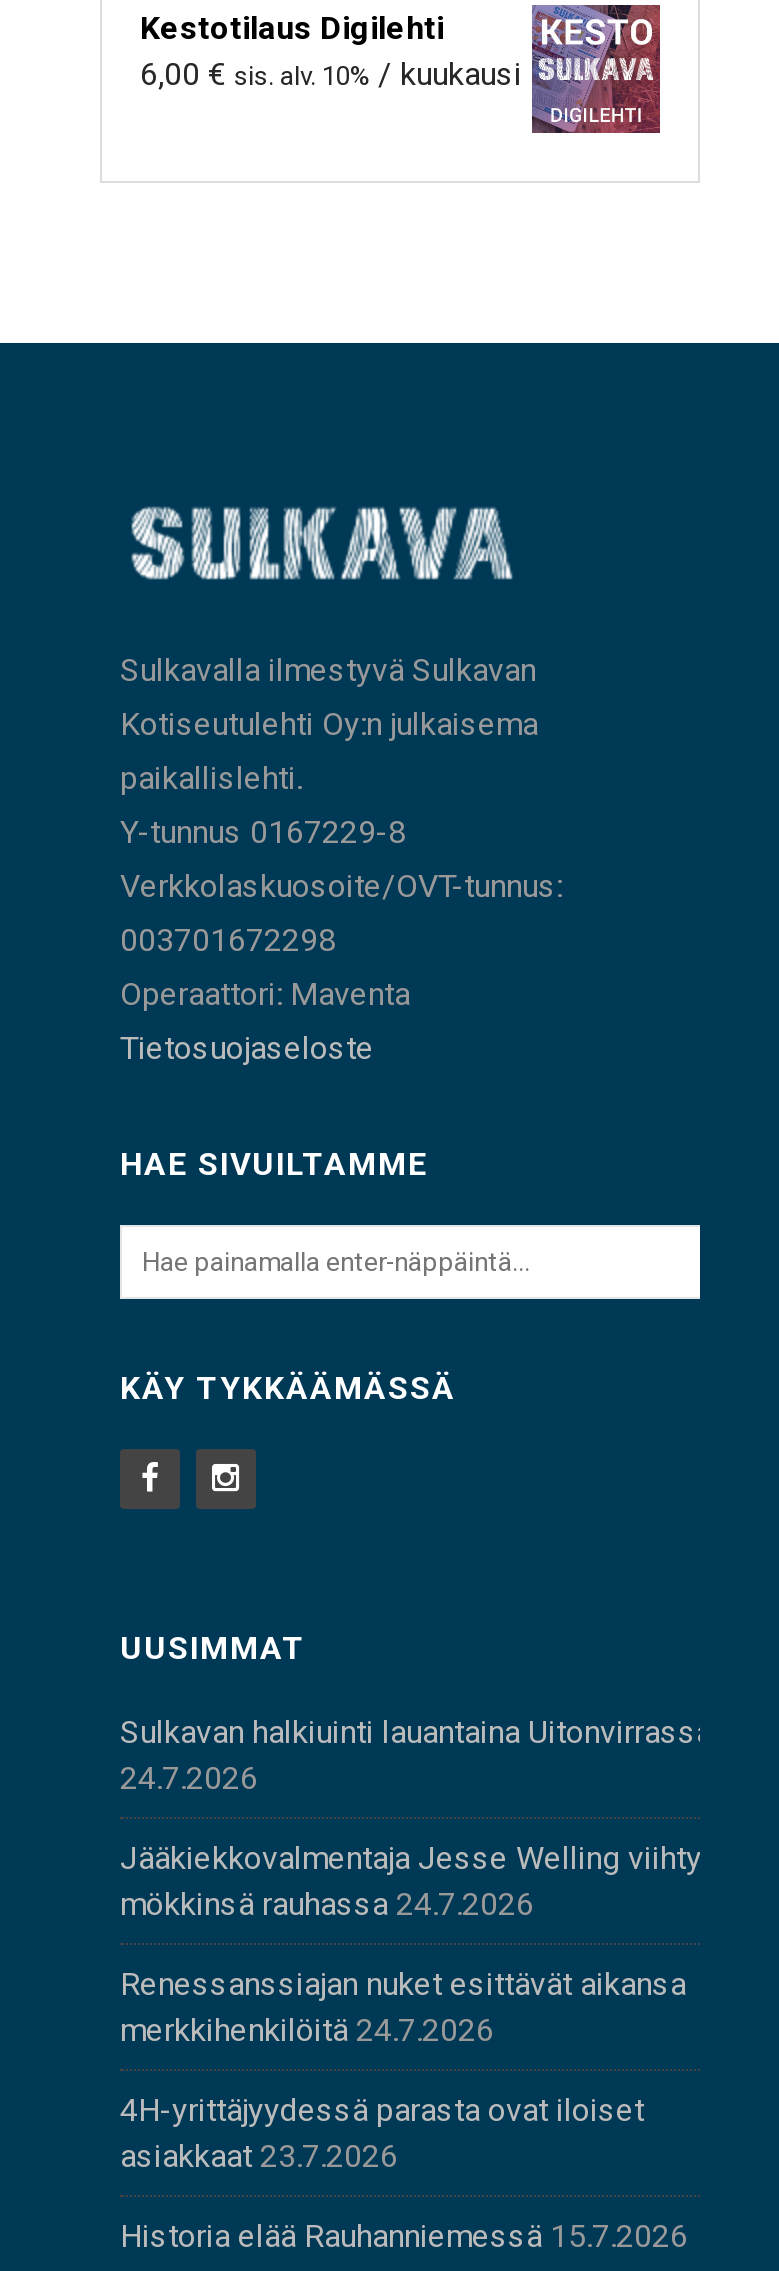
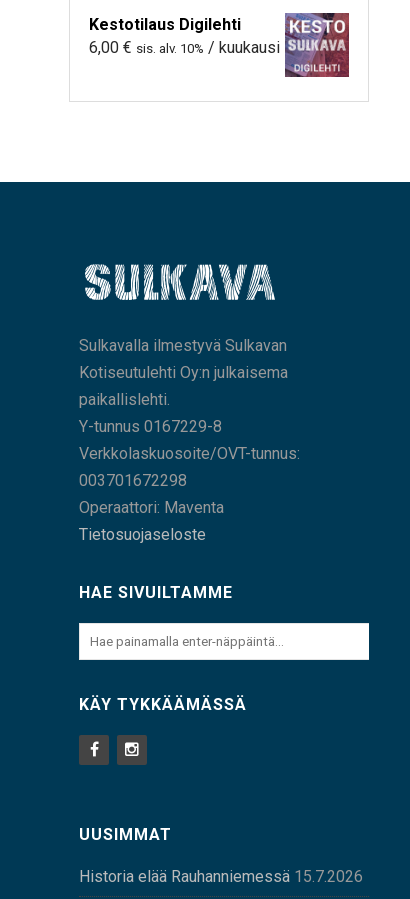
[120,1713,718,2175] Sulkavan halkiuinti lauantaina Uitonvirrassa | 24.7.2026 | Jääkiekkovalmentaja Jesse Welling viihtyy | mökkinsä rauhassa 24.7.2026 | Renessanssiajan nuket esittävät aikansa | merkkihenkilöitä 24.7.2026 | 4H-yrittäjyydessä parasta ovat iloiset | asiakkaat 23.7.2026 -> none

